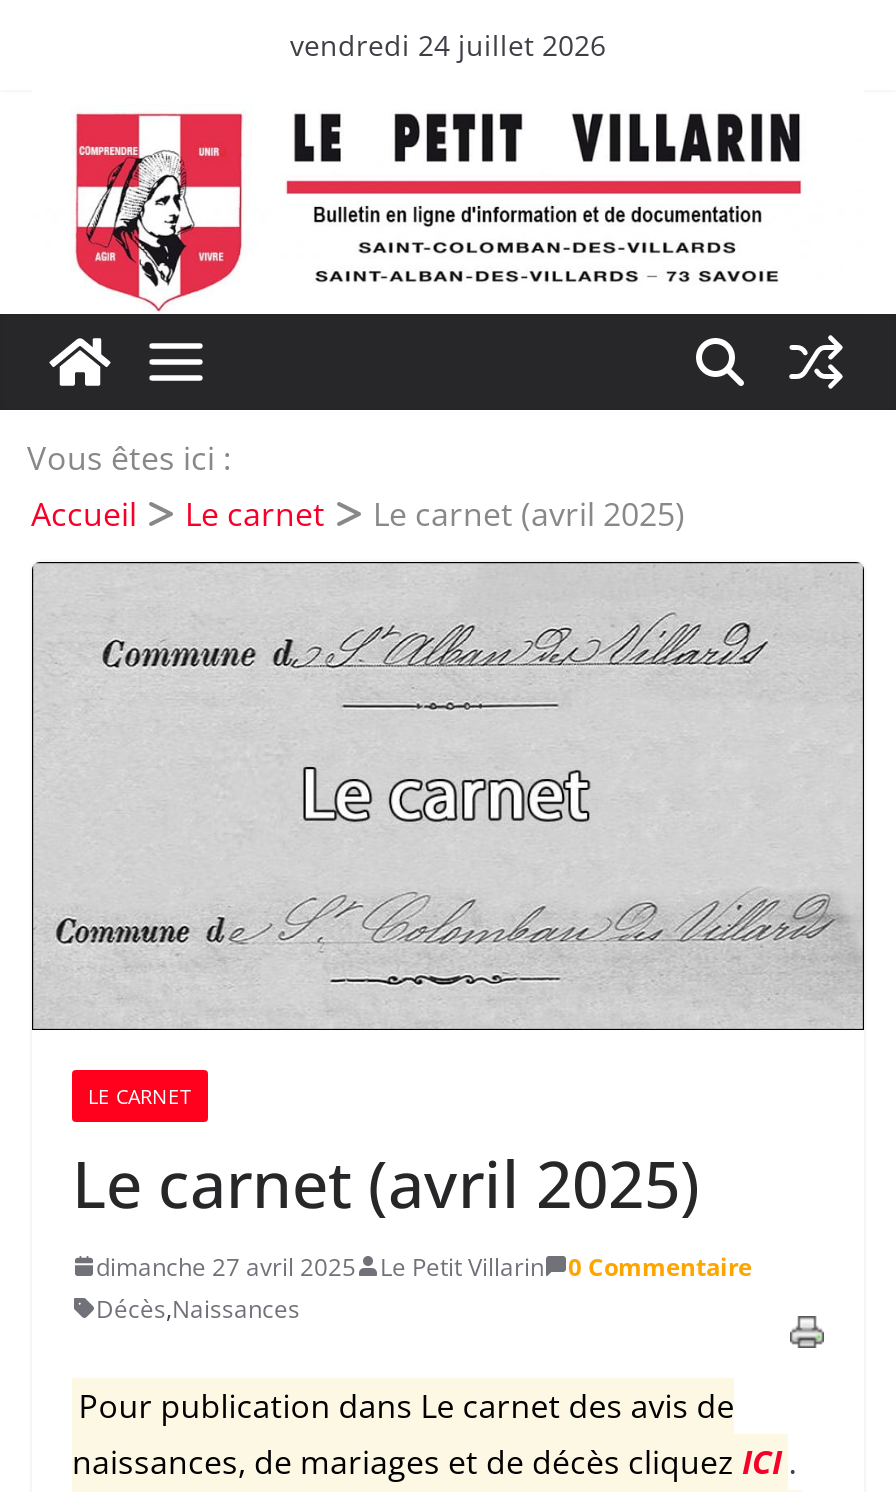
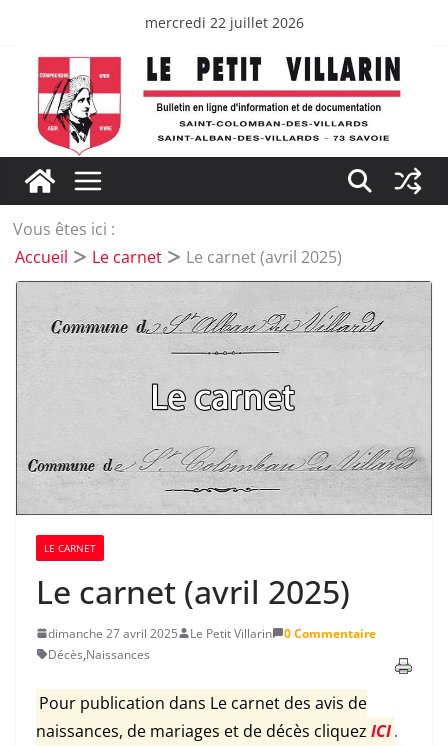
[290,26,606,64] vendredi 24 juillet 2026 -> [144,13,303,32] mercredi 22 juillet 2026

